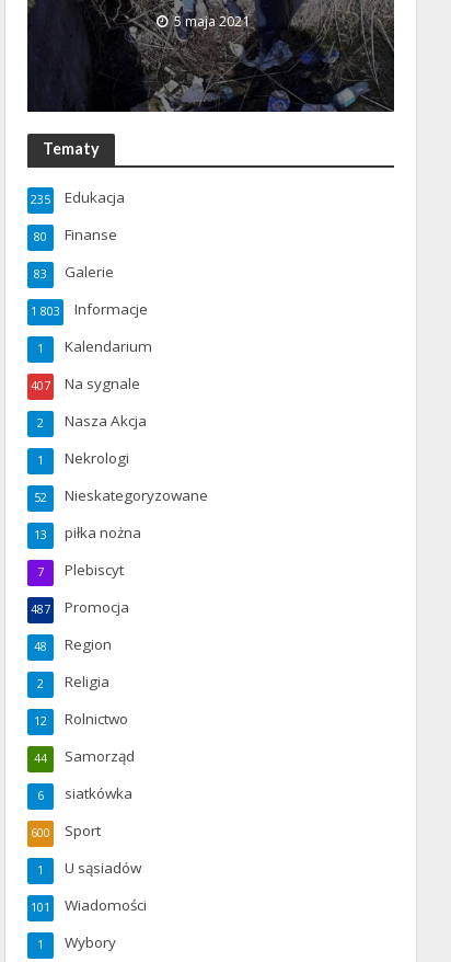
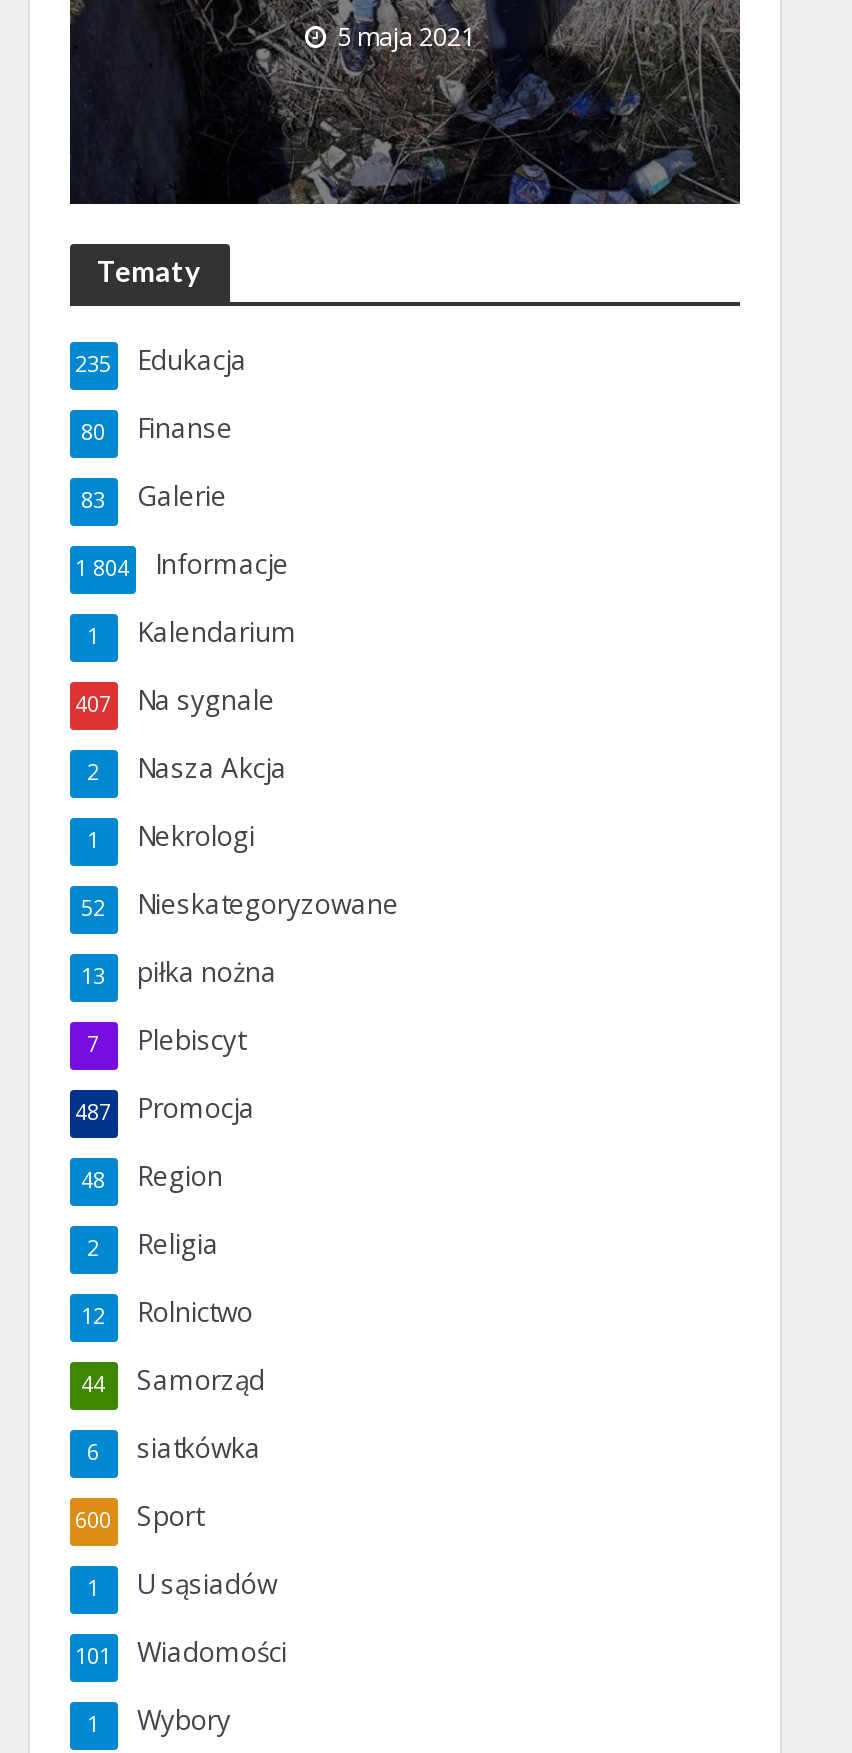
[30,299,147,319] 1 803 Informacje -> [75,546,289,582] 1 804 Informacje

